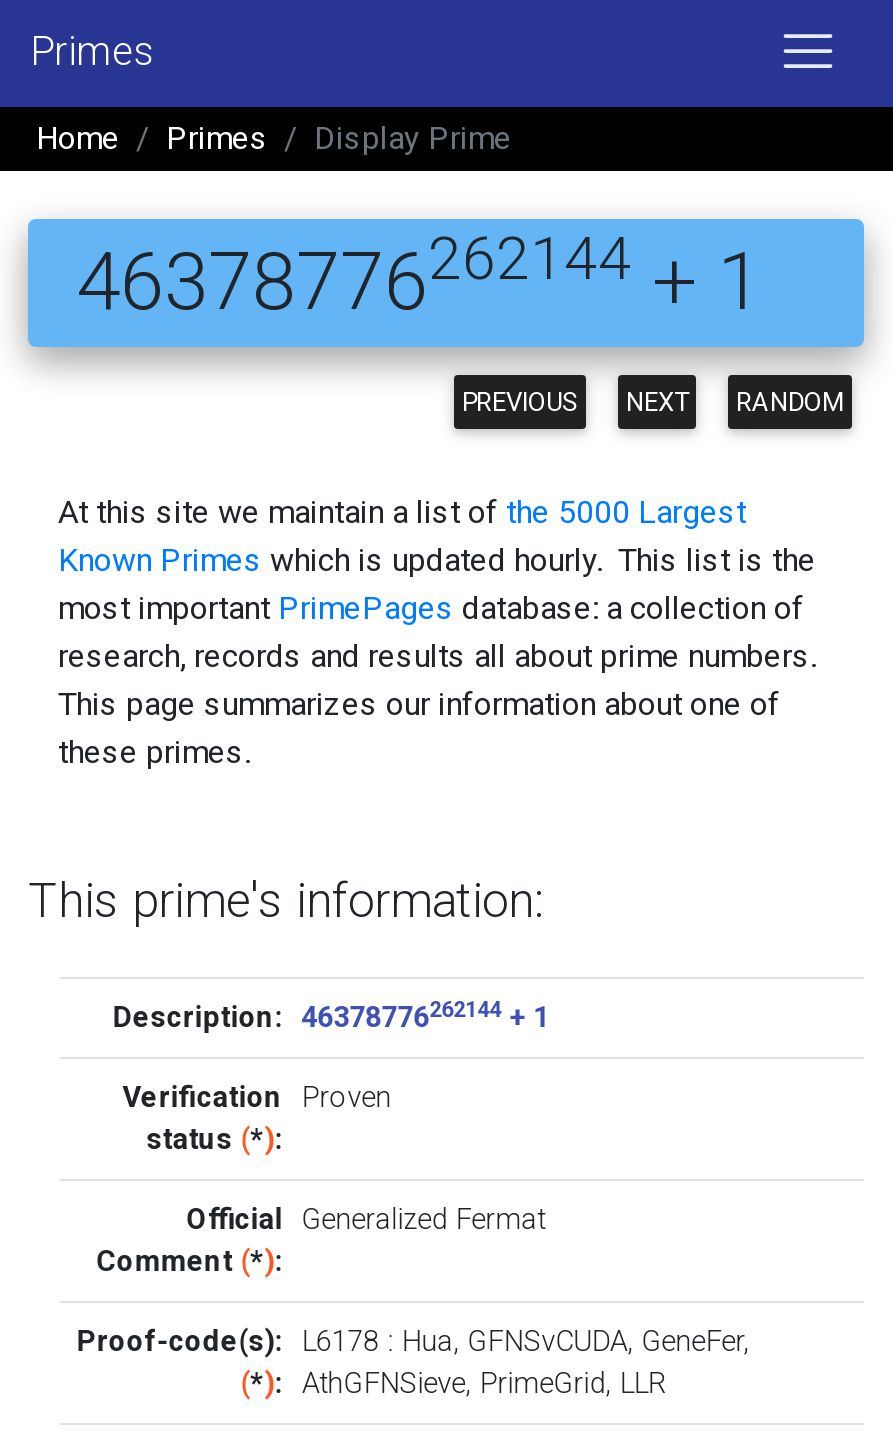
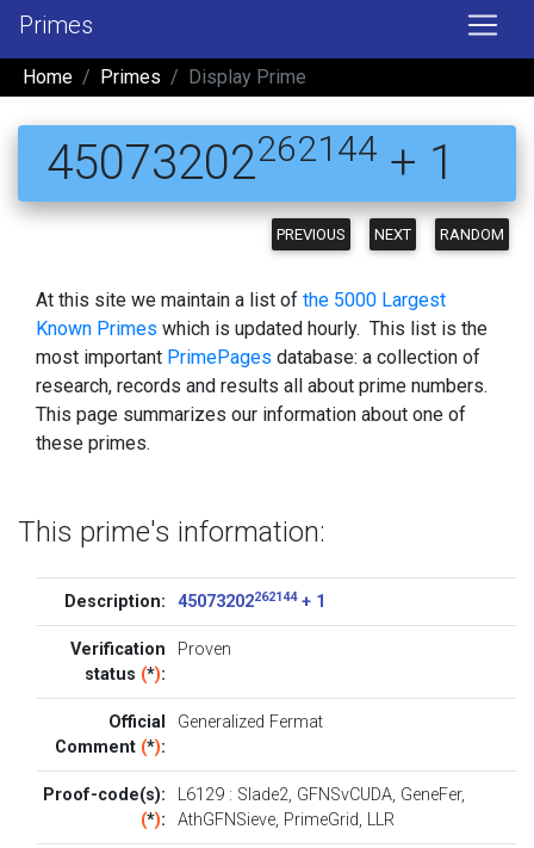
[76,223,762,329] 46378776262144 + 1 -> [46,128,455,191] 45073202262144 + 1
[112,996,550,1035] Description: 46378776262144 + 1 -> [65,589,325,612] Description: 45073202262144 + 1
[302,1325,750,1359] L6178: Hua, GFNSvCUDA, GeneFer, -> [177,785,465,805] L6129: Slade2, GFNSvCUDA, GeneFer,

